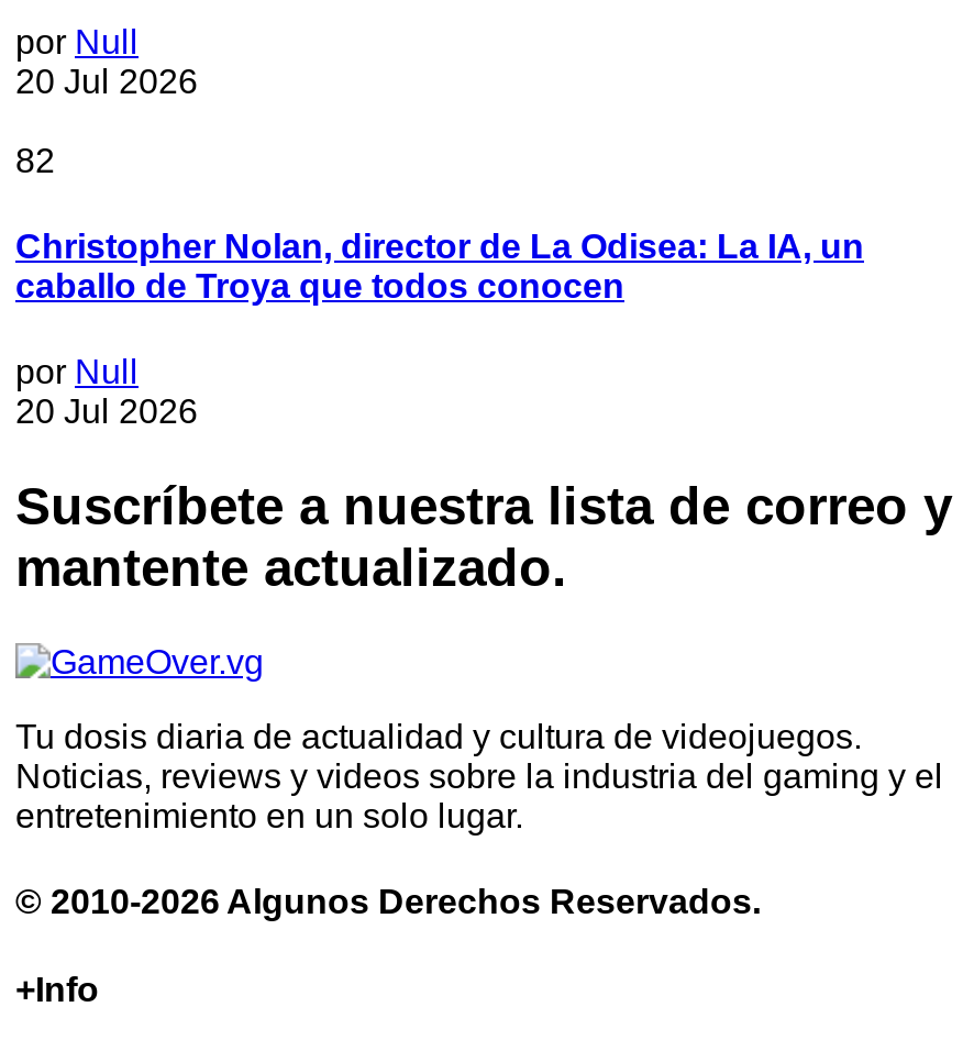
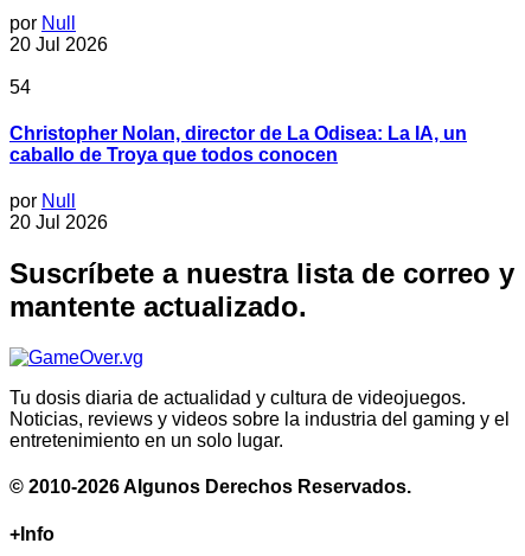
[15,141,55,179] 82 -> [9,77,31,97] 54

